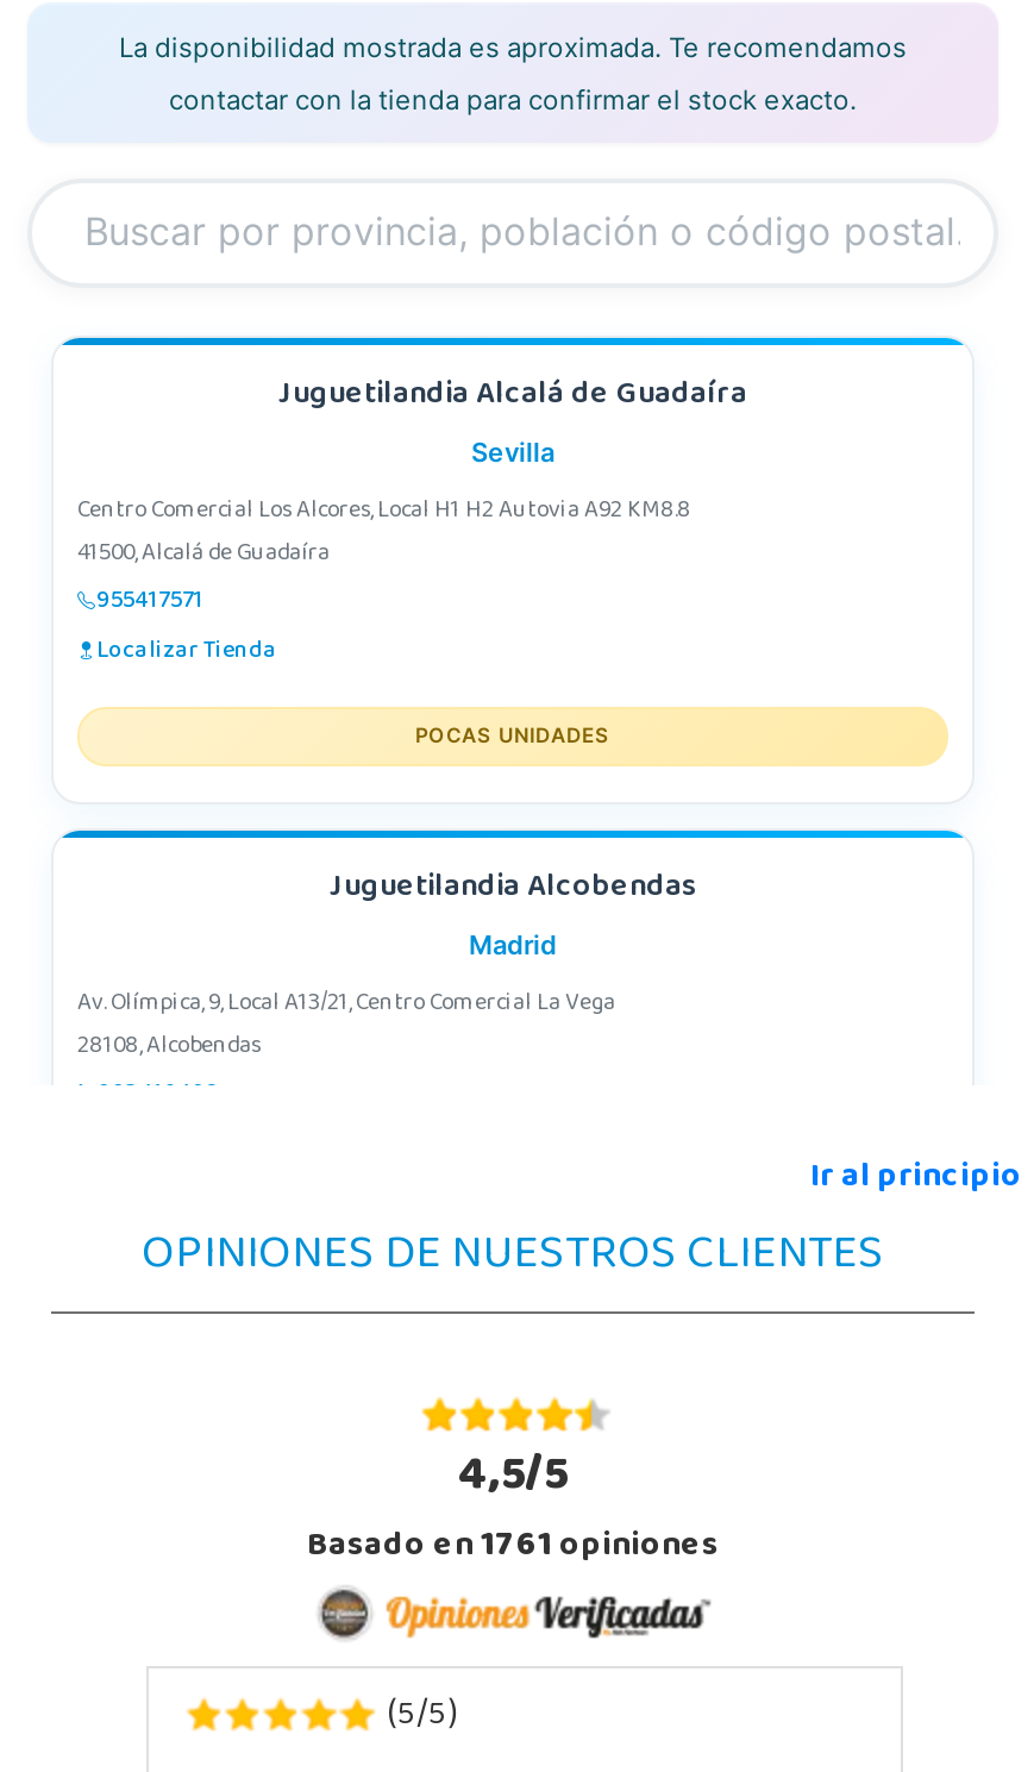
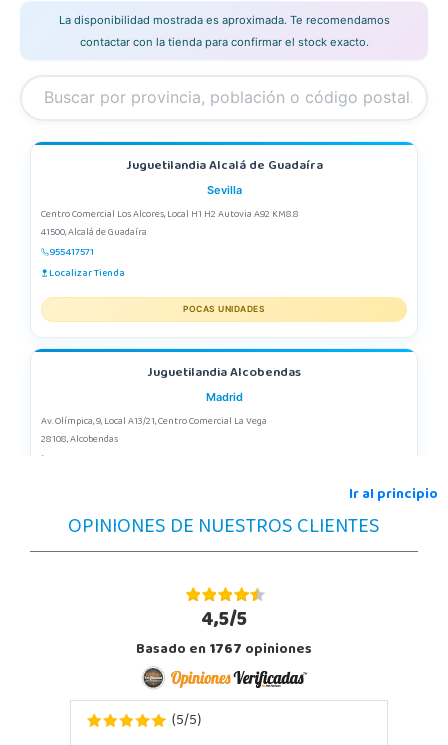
[307,1514,719,1583] Basado en1761opiniones -> [136,636,312,665] Basado en1767opiniones

